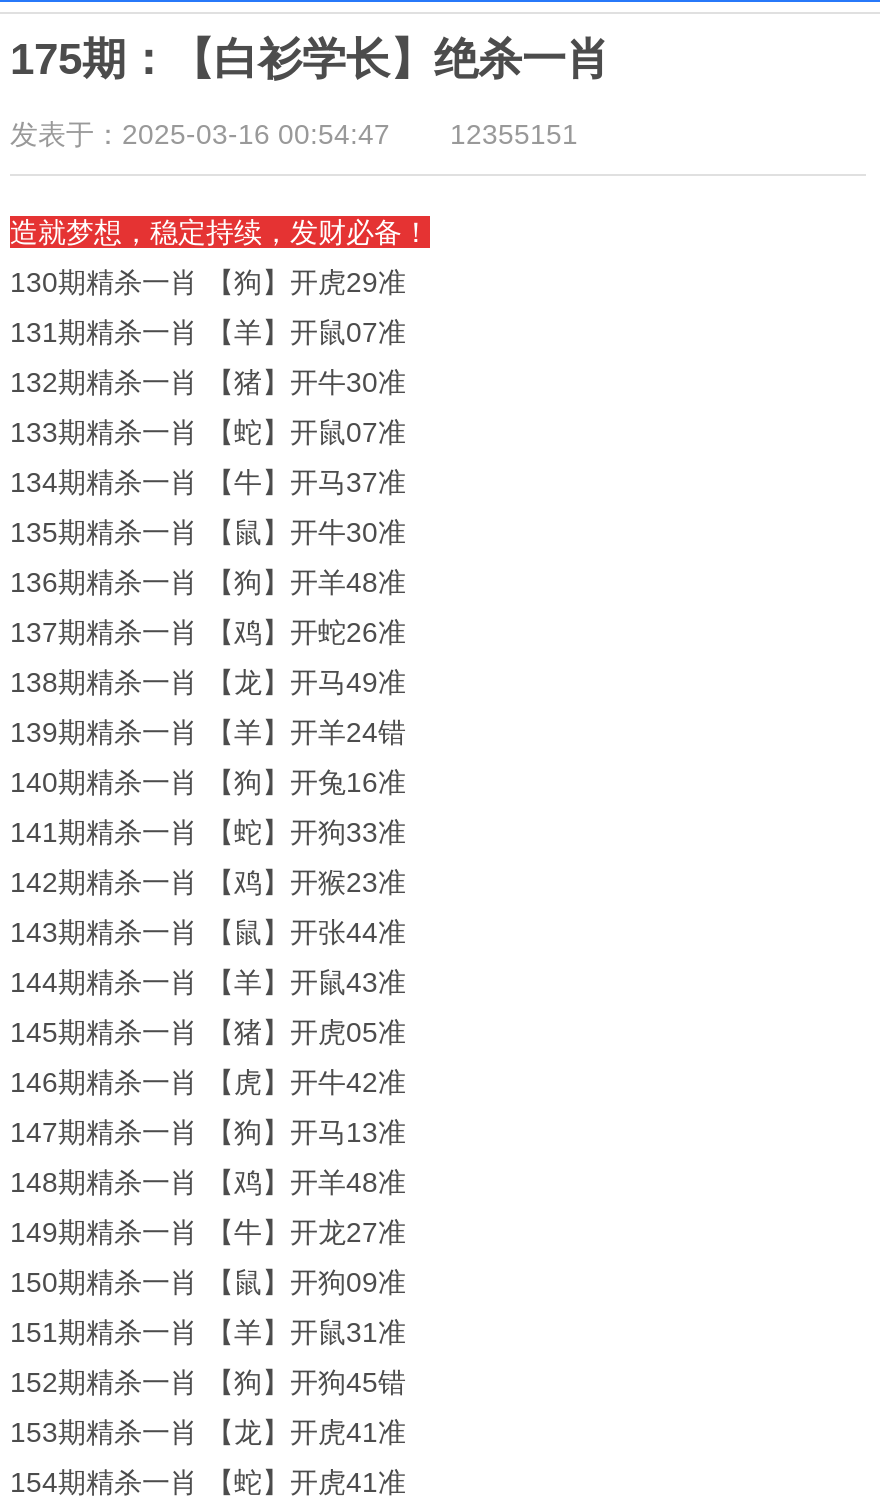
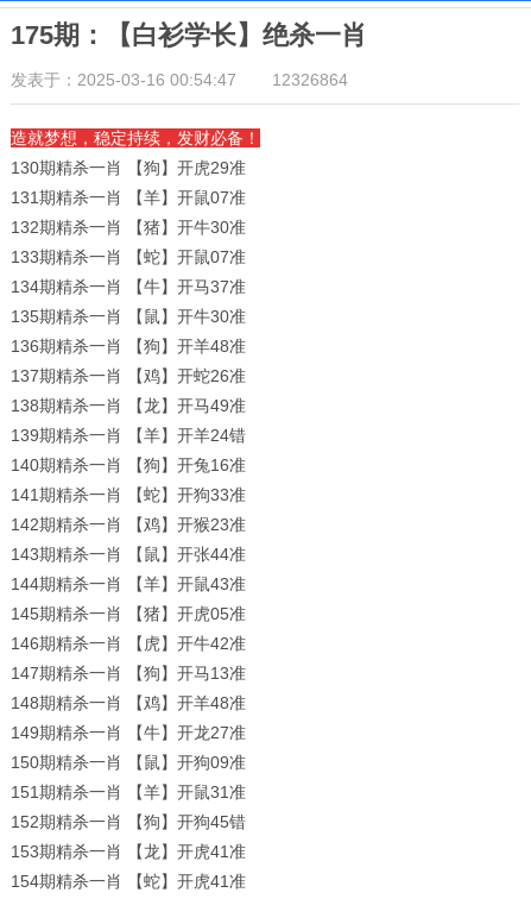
[10,118,578,150] 发表于：2025-03-16 00:54:47 12355151 -> [11,70,348,89] 发表于：2025-03-16 00:54:47 12326864

